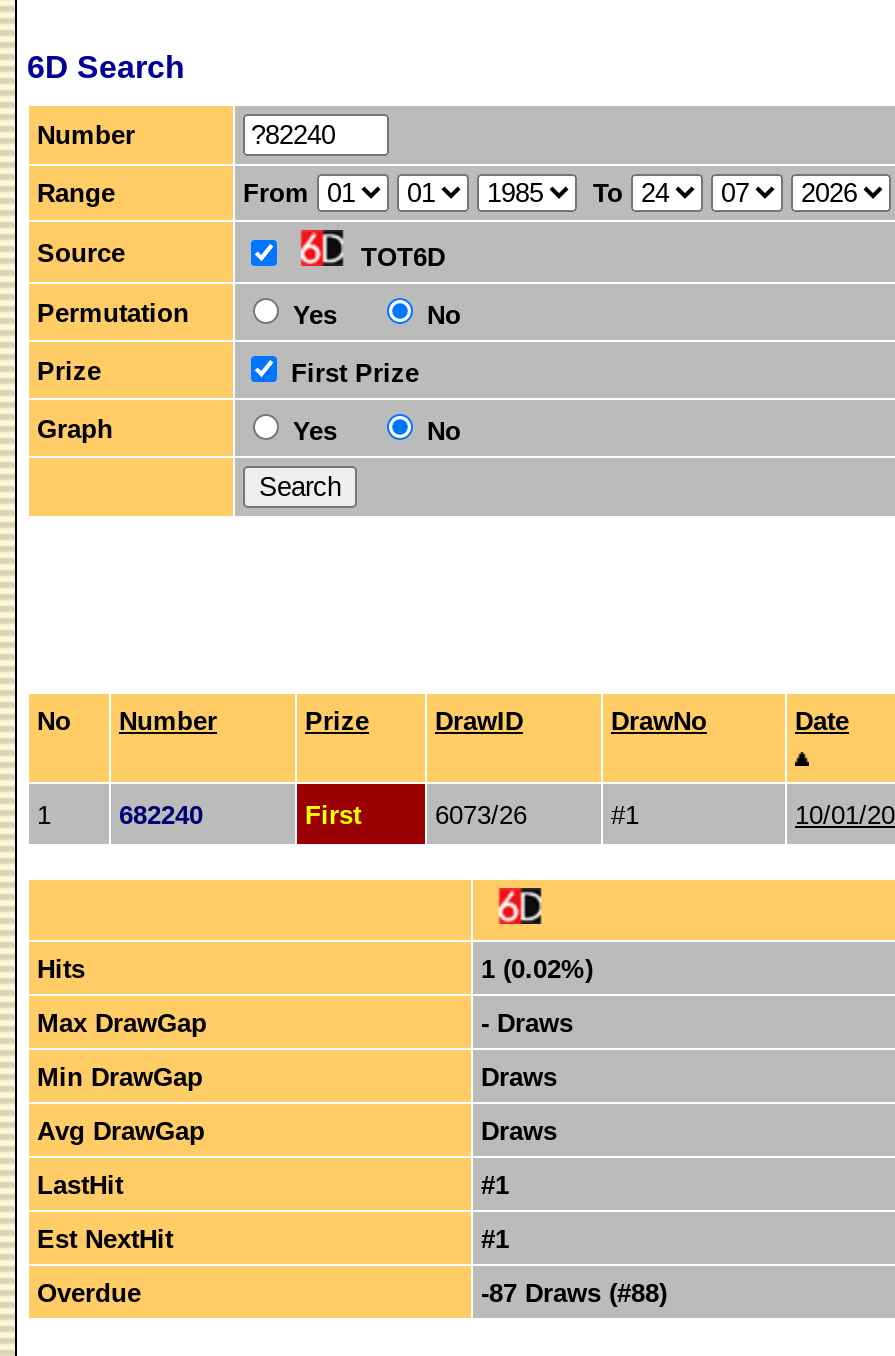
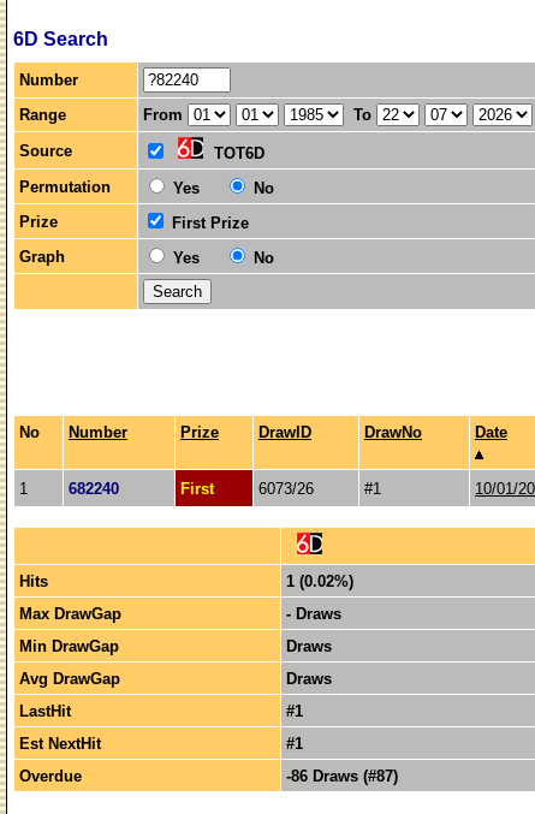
[481,1278,667,1308] -87 Draws (#88) -> [286,767,398,785] -86 Draws (#87)

